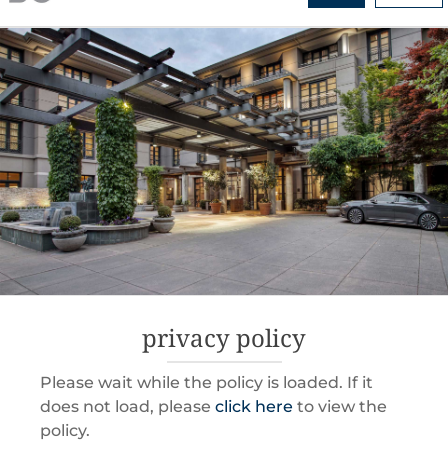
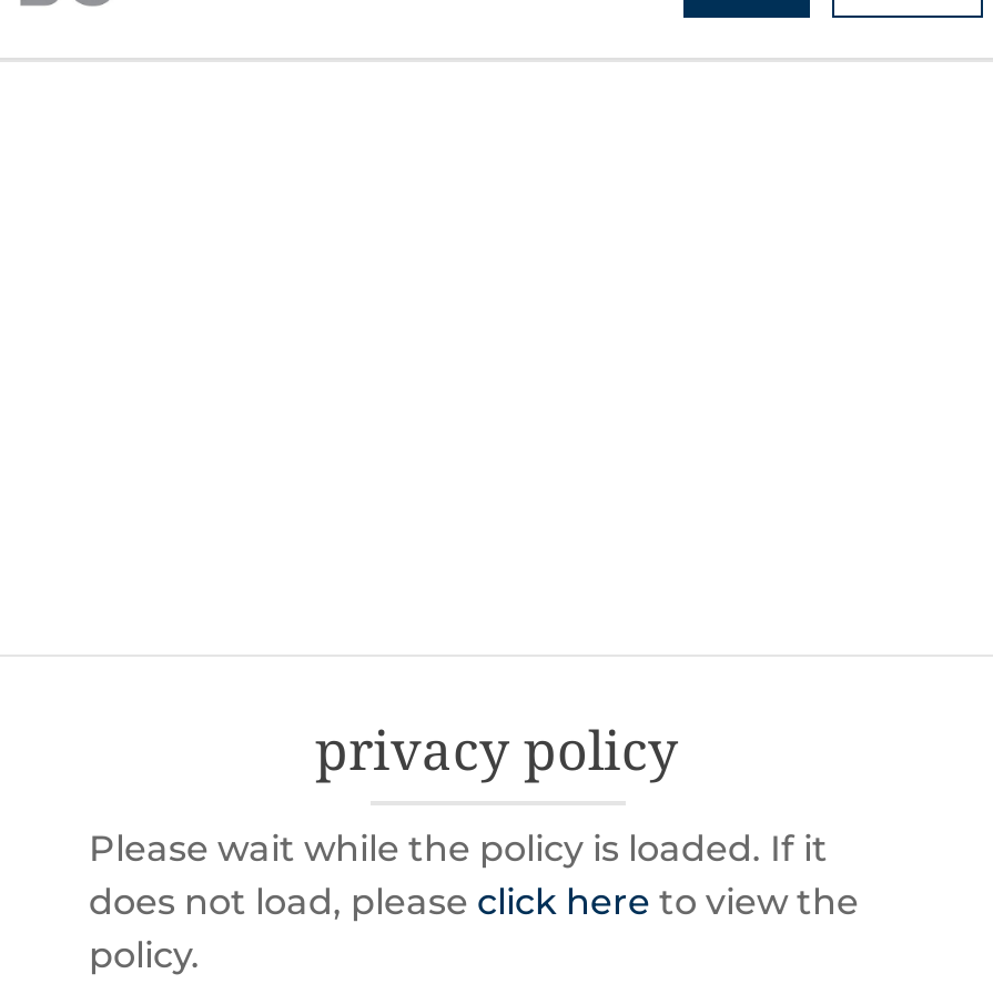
[3,27,445,296] [image] -> none

